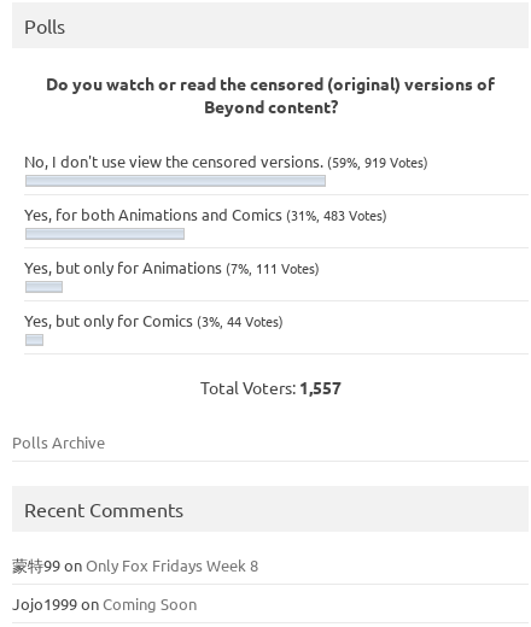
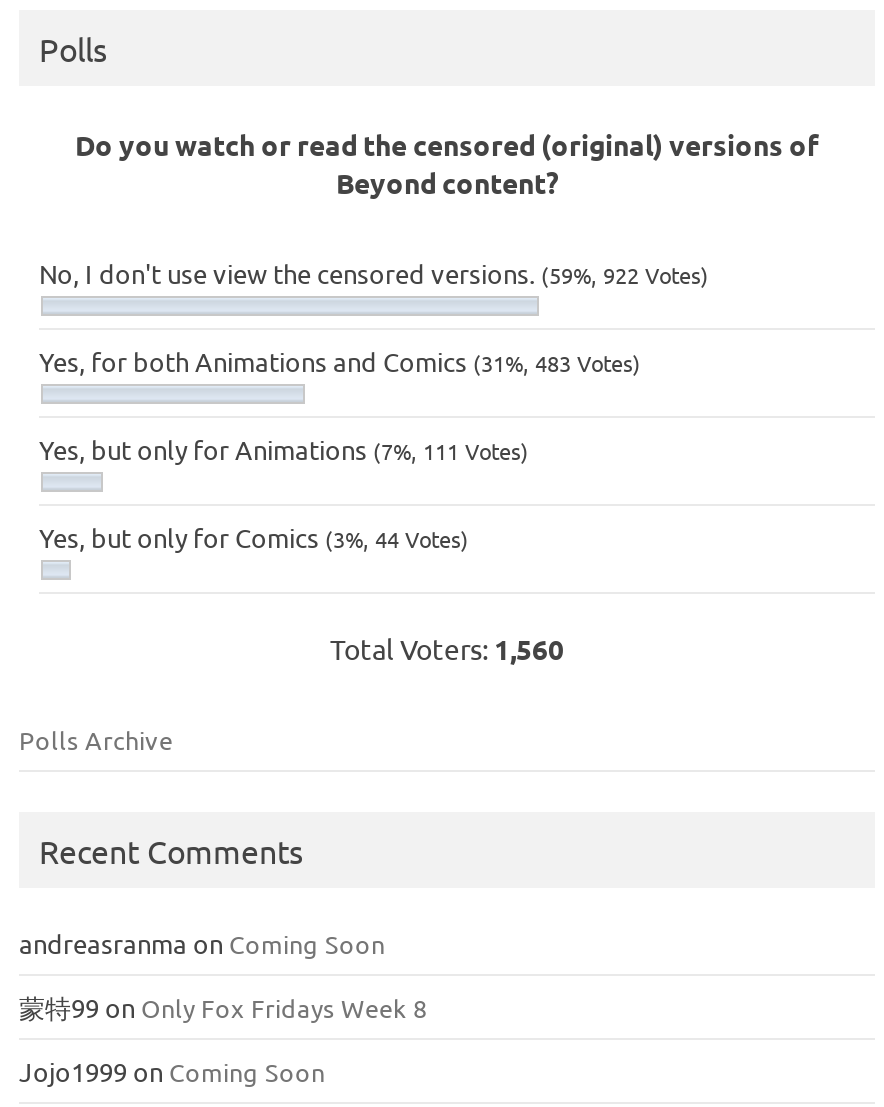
[24,151,428,171] No, I don't use view the censored versions. (59%, 919 Votes) -> [39,256,709,290] No, I don't use view the censored versions. (59%, 922 Votes)
[200,376,341,398] Total Voters: 1,557 -> [330,630,564,666] Total Voters: 1,560
none -> [19,926,385,960] andreasranma on Coming Soon

